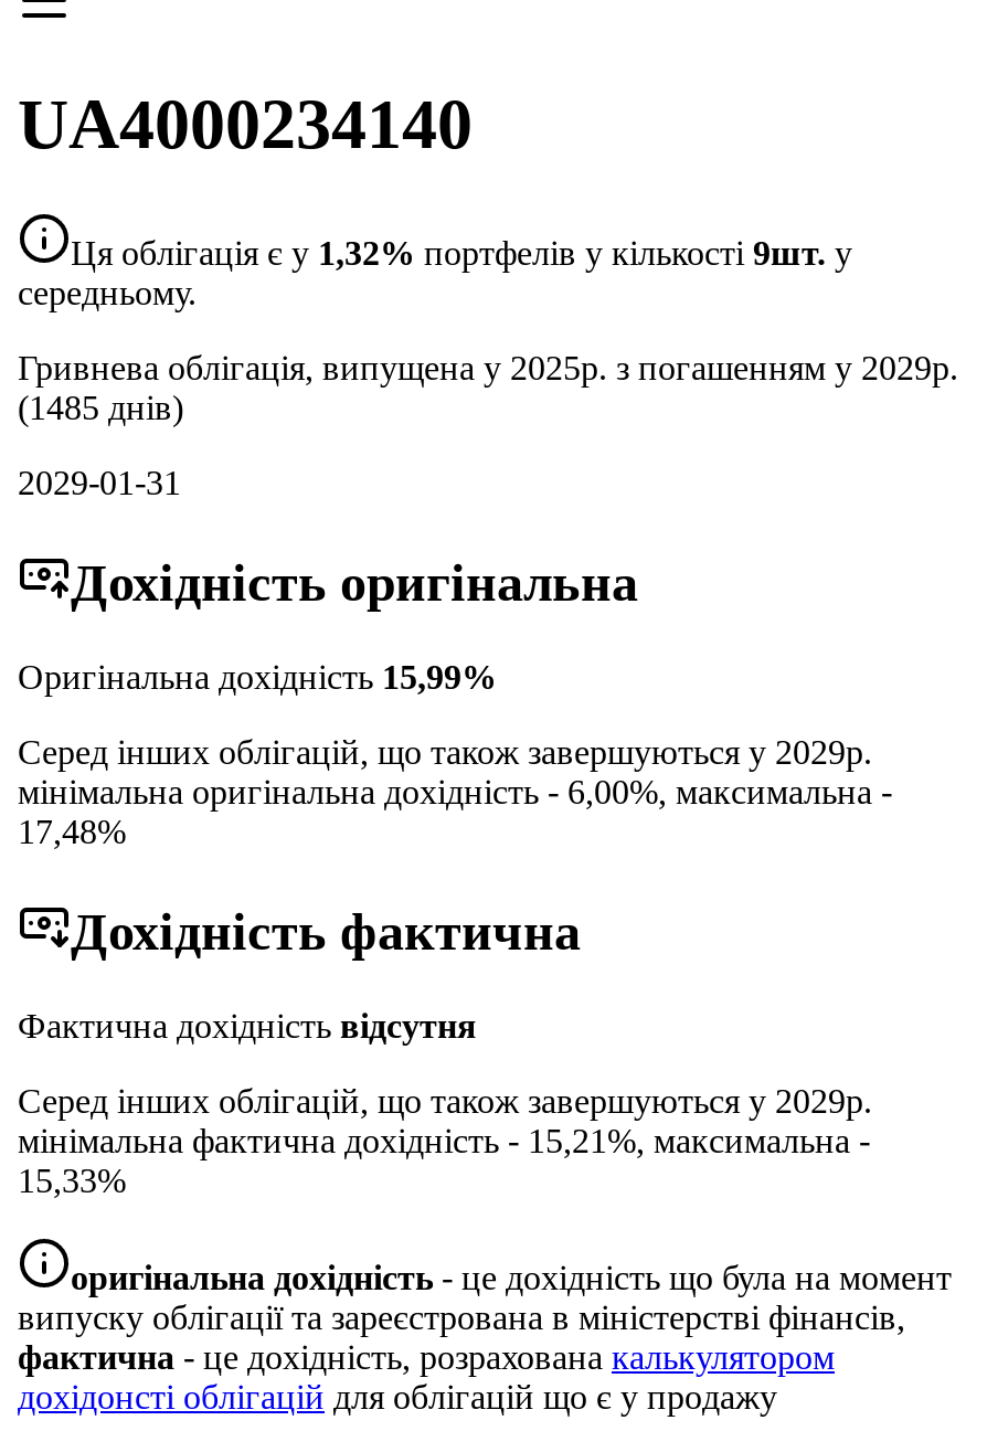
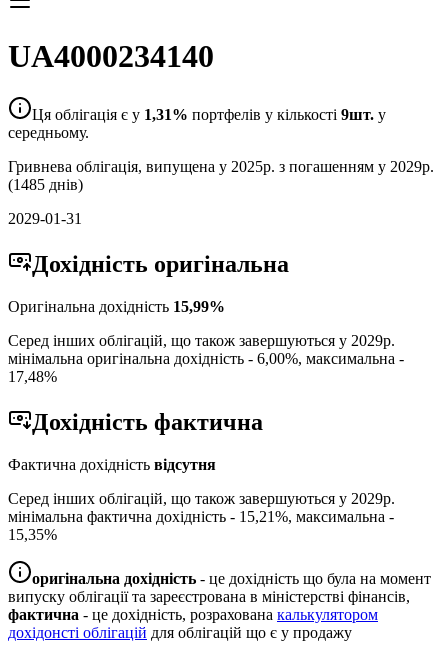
[71,234,852,272] Ця облігація є у 1,32% портфелів у кількості 9шт. у -> [32,106,386,123] Ця облігація є у 1,31% портфелів у кількості 9шт. у
[18,1161,126,1198] 15,33% -> [8,526,57,543] 15,35%

